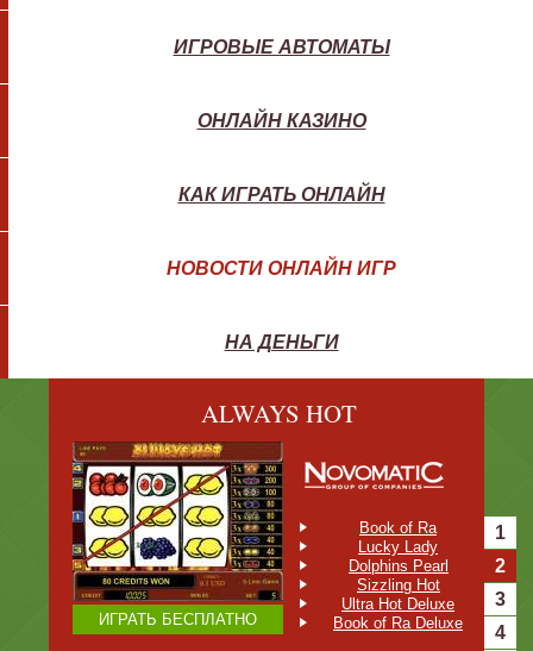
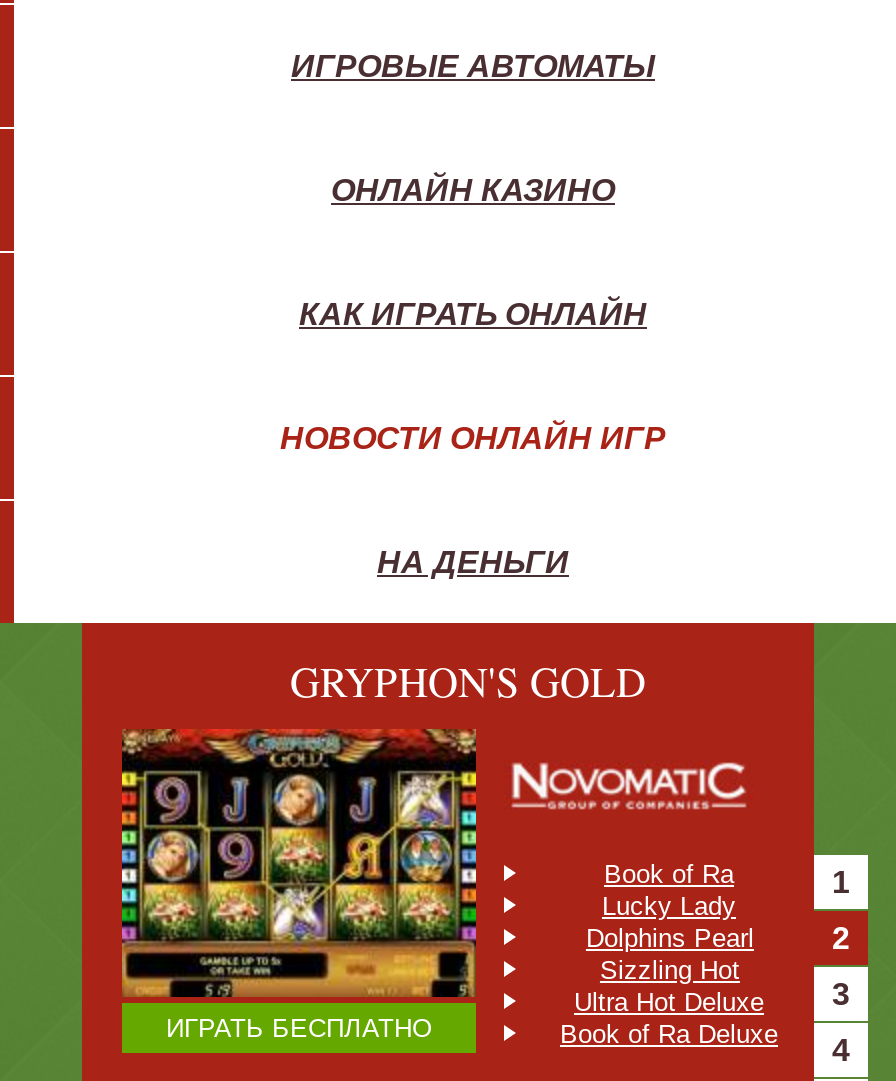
[200,396,356,430] ALWAYS HOT -> [290,653,646,709] GRYPHON'S GOLD
[71,442,284,601] [image] -> [120,729,478,997] [image]

